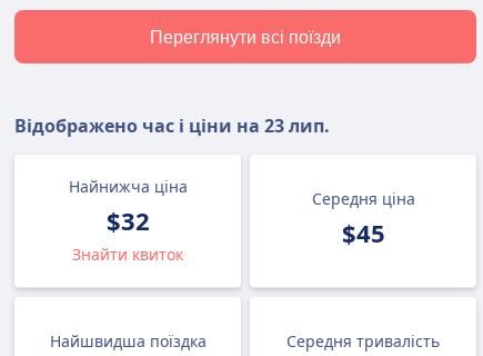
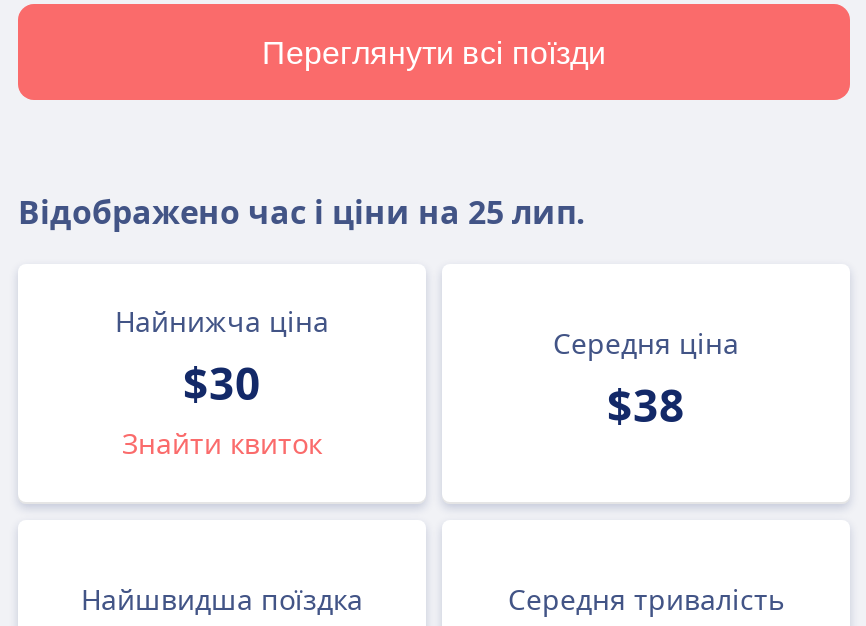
[14,113,330,138] Відображено час і ціни на 23 лип. -> [18,190,586,234] Відображено час і ціни на 25 лип.
[106,204,149,237] $32 -> [183,352,261,412] $30
[341,216,385,249] $45 -> [607,374,685,434] $38

